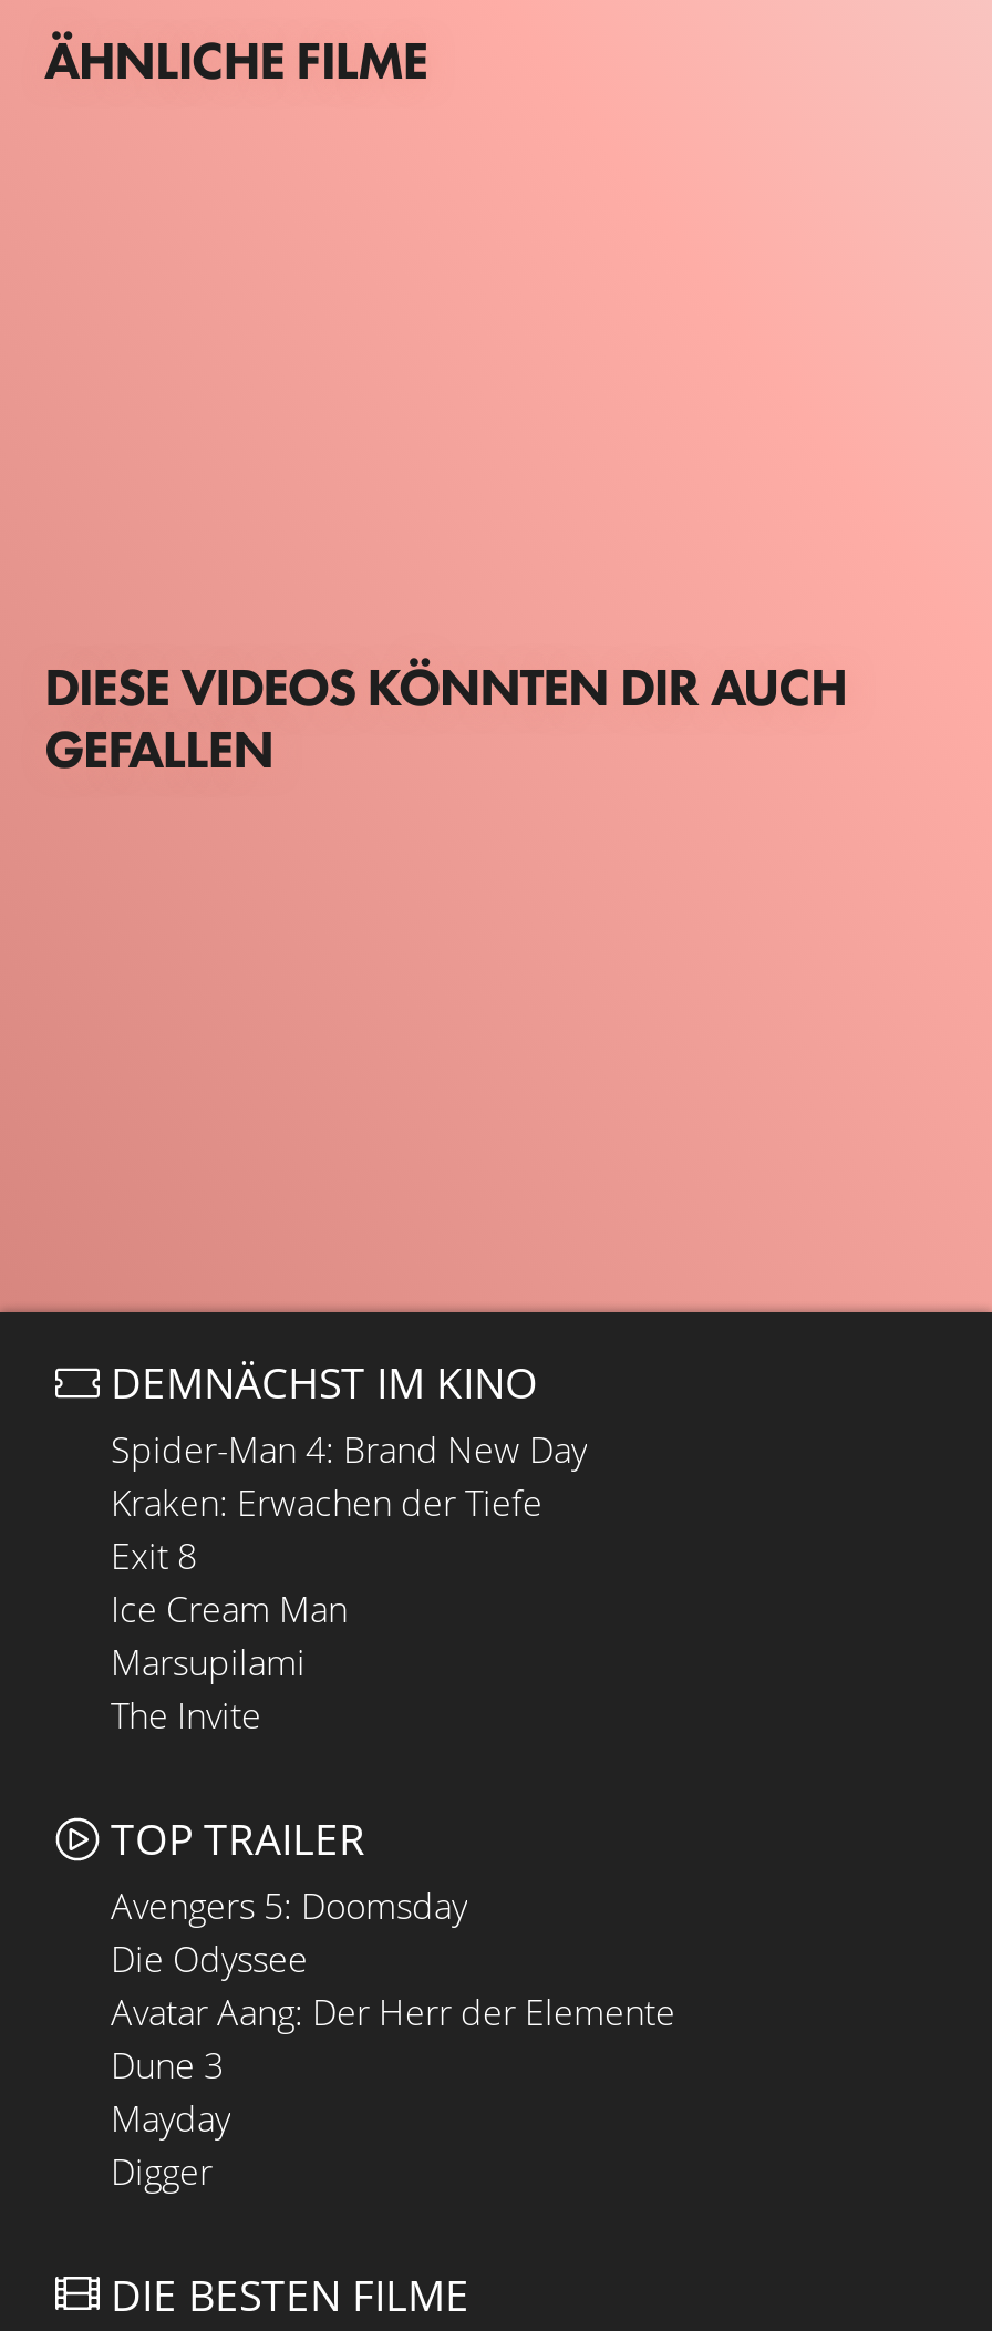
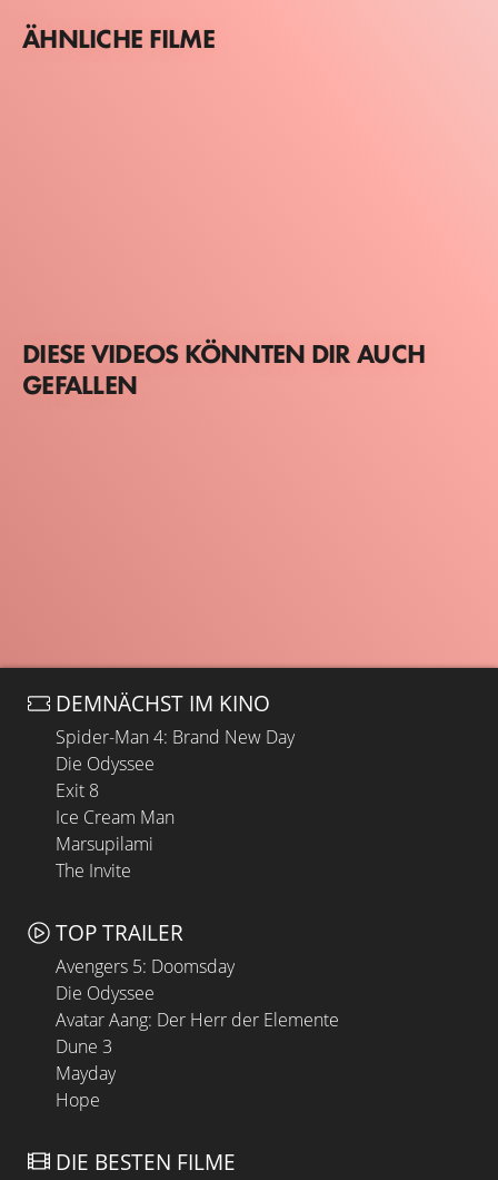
[111,1478,542,1527] Kraken: Erwachen der Tiefe -> [56,751,155,776] Die Odyssee
[111,2146,213,2195] Digger -> [56,1087,100,1112] Hope

